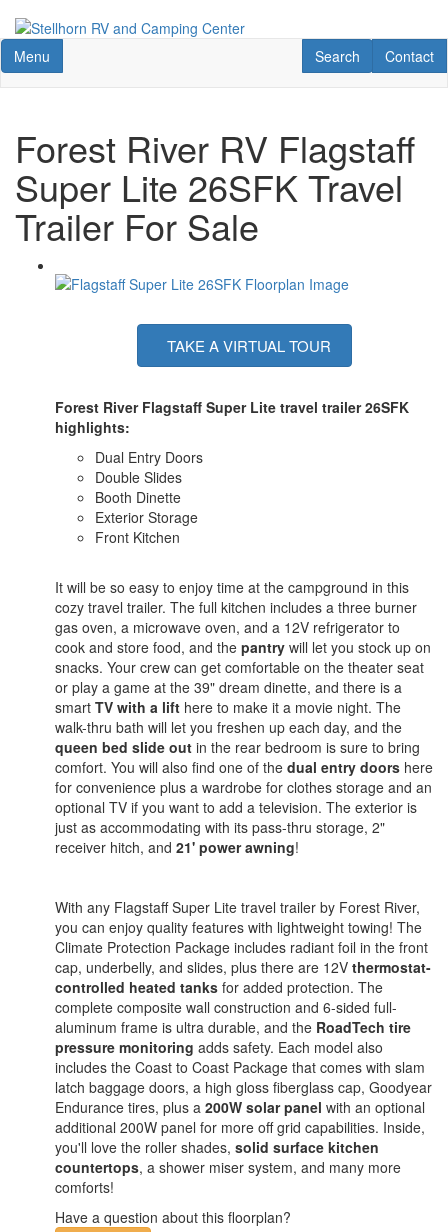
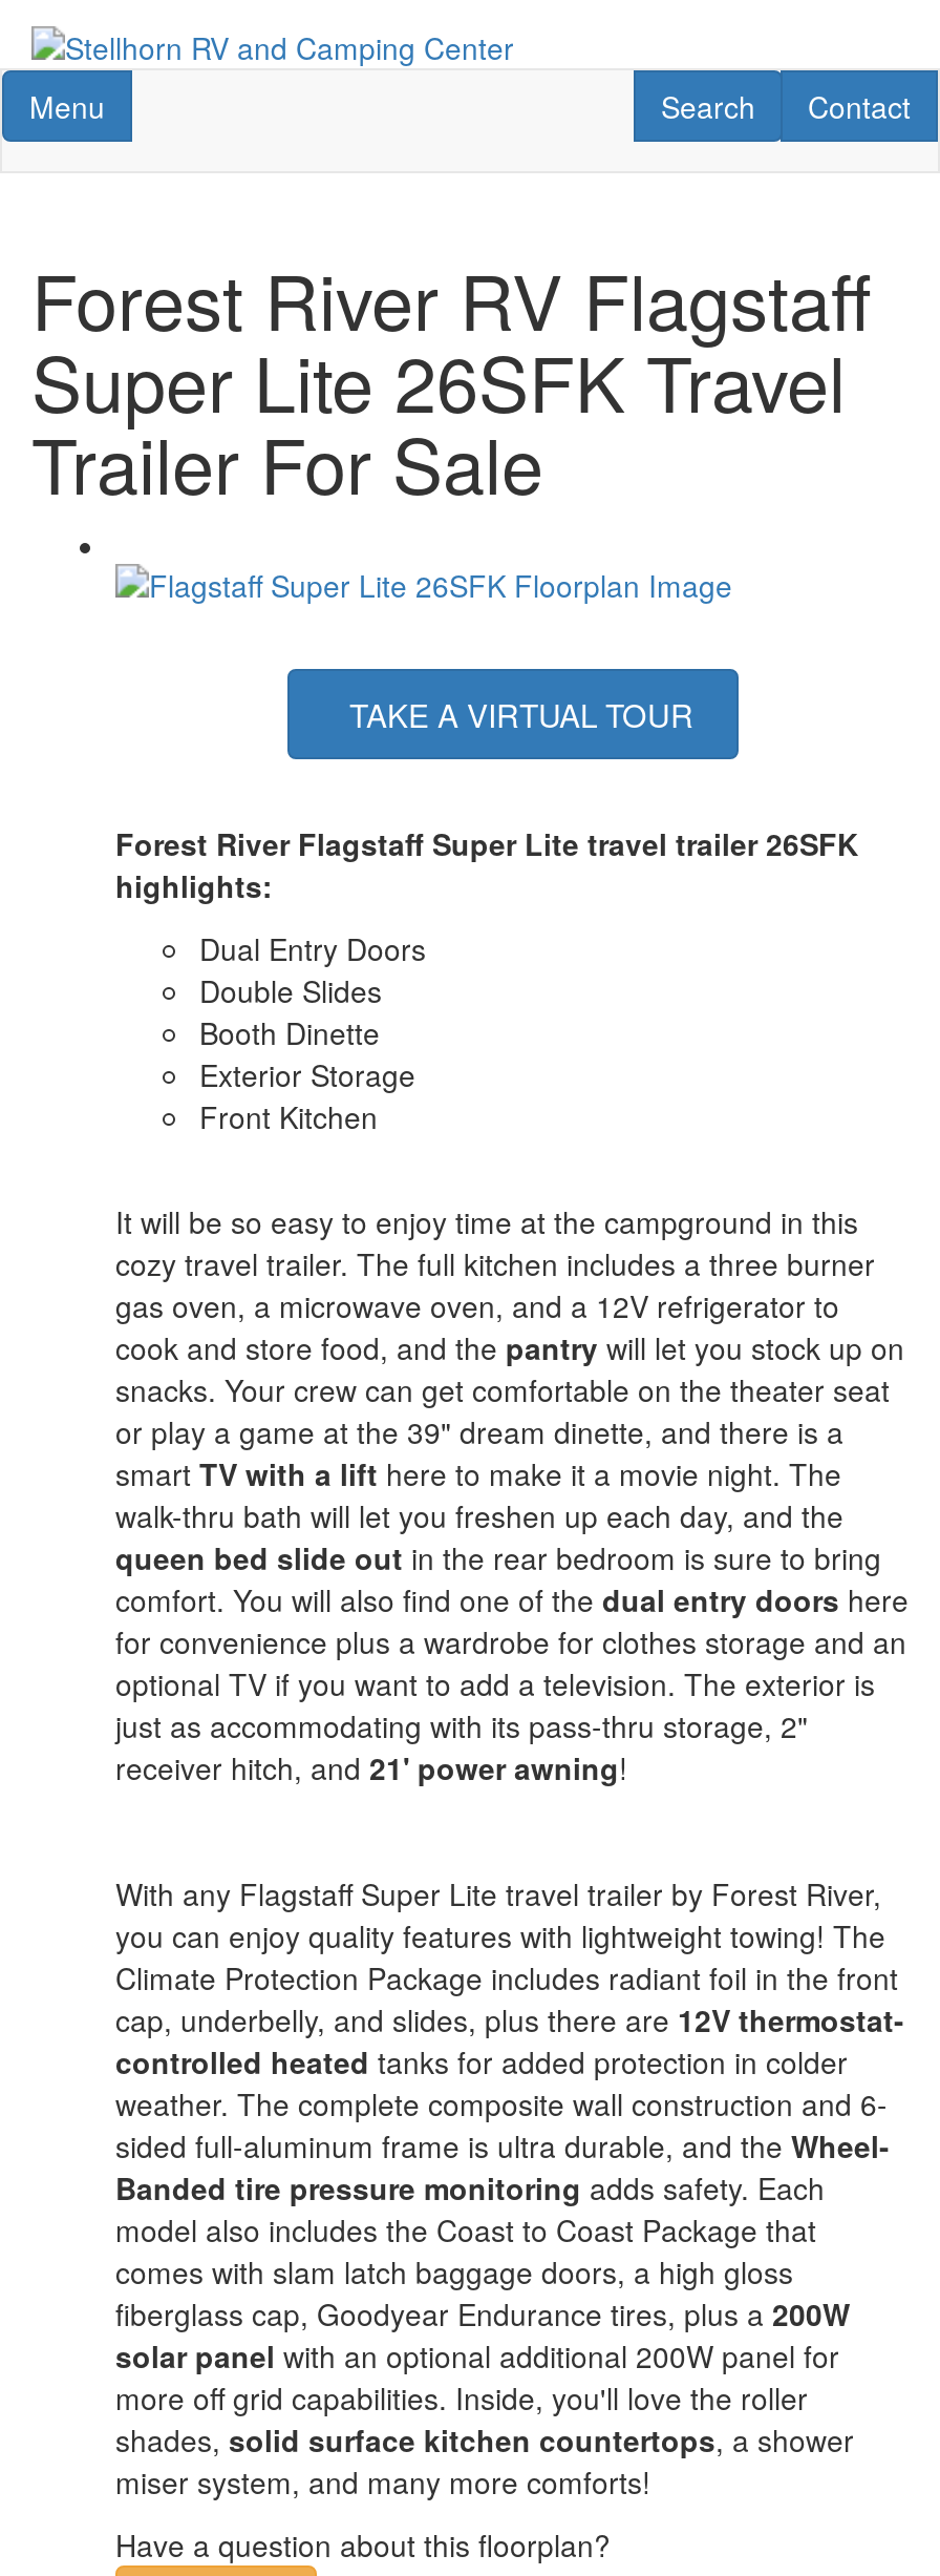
[55,977,432,1197] controlled heated tanks for added protection. The | complete composite wall construction and 6-sided full- | aluminum frame is ultra durable, and the RoadTech tire | pressure monitoring adds safety. Each model also | includes the Coast to Coast Package that comes with slam | latch baggage doors, a high gloss fiberglass cap, Goodyear | Endurance tires, plus a 200W solar panel with an optional | additional 200W panel for more off grid capabilities. Inside, | you'll love the roller shades, solid surface kitchen | countertops, a shower miser system, and many more | comforts! -> [115,2040,890,2502] controlled heated tanks for added protection in colder | weather. The complete composite wall construction and 6- | sided full-aluminum frame is ultra durable, and the Wheel- | Banded tire pressure monitoring adds safety. Each | model also includes the Coast to Coast Package that | comes with slam latch baggage doors, a high gloss | fiberglass cap, Goodyear Endurance tires, plus a 200W | solar panel with an optional additional 200W panel for | more off grid capabilities. Inside, you'll love the roller | shades, solid surface kitchen countertops, a shower | miser system, and many more comforts!

